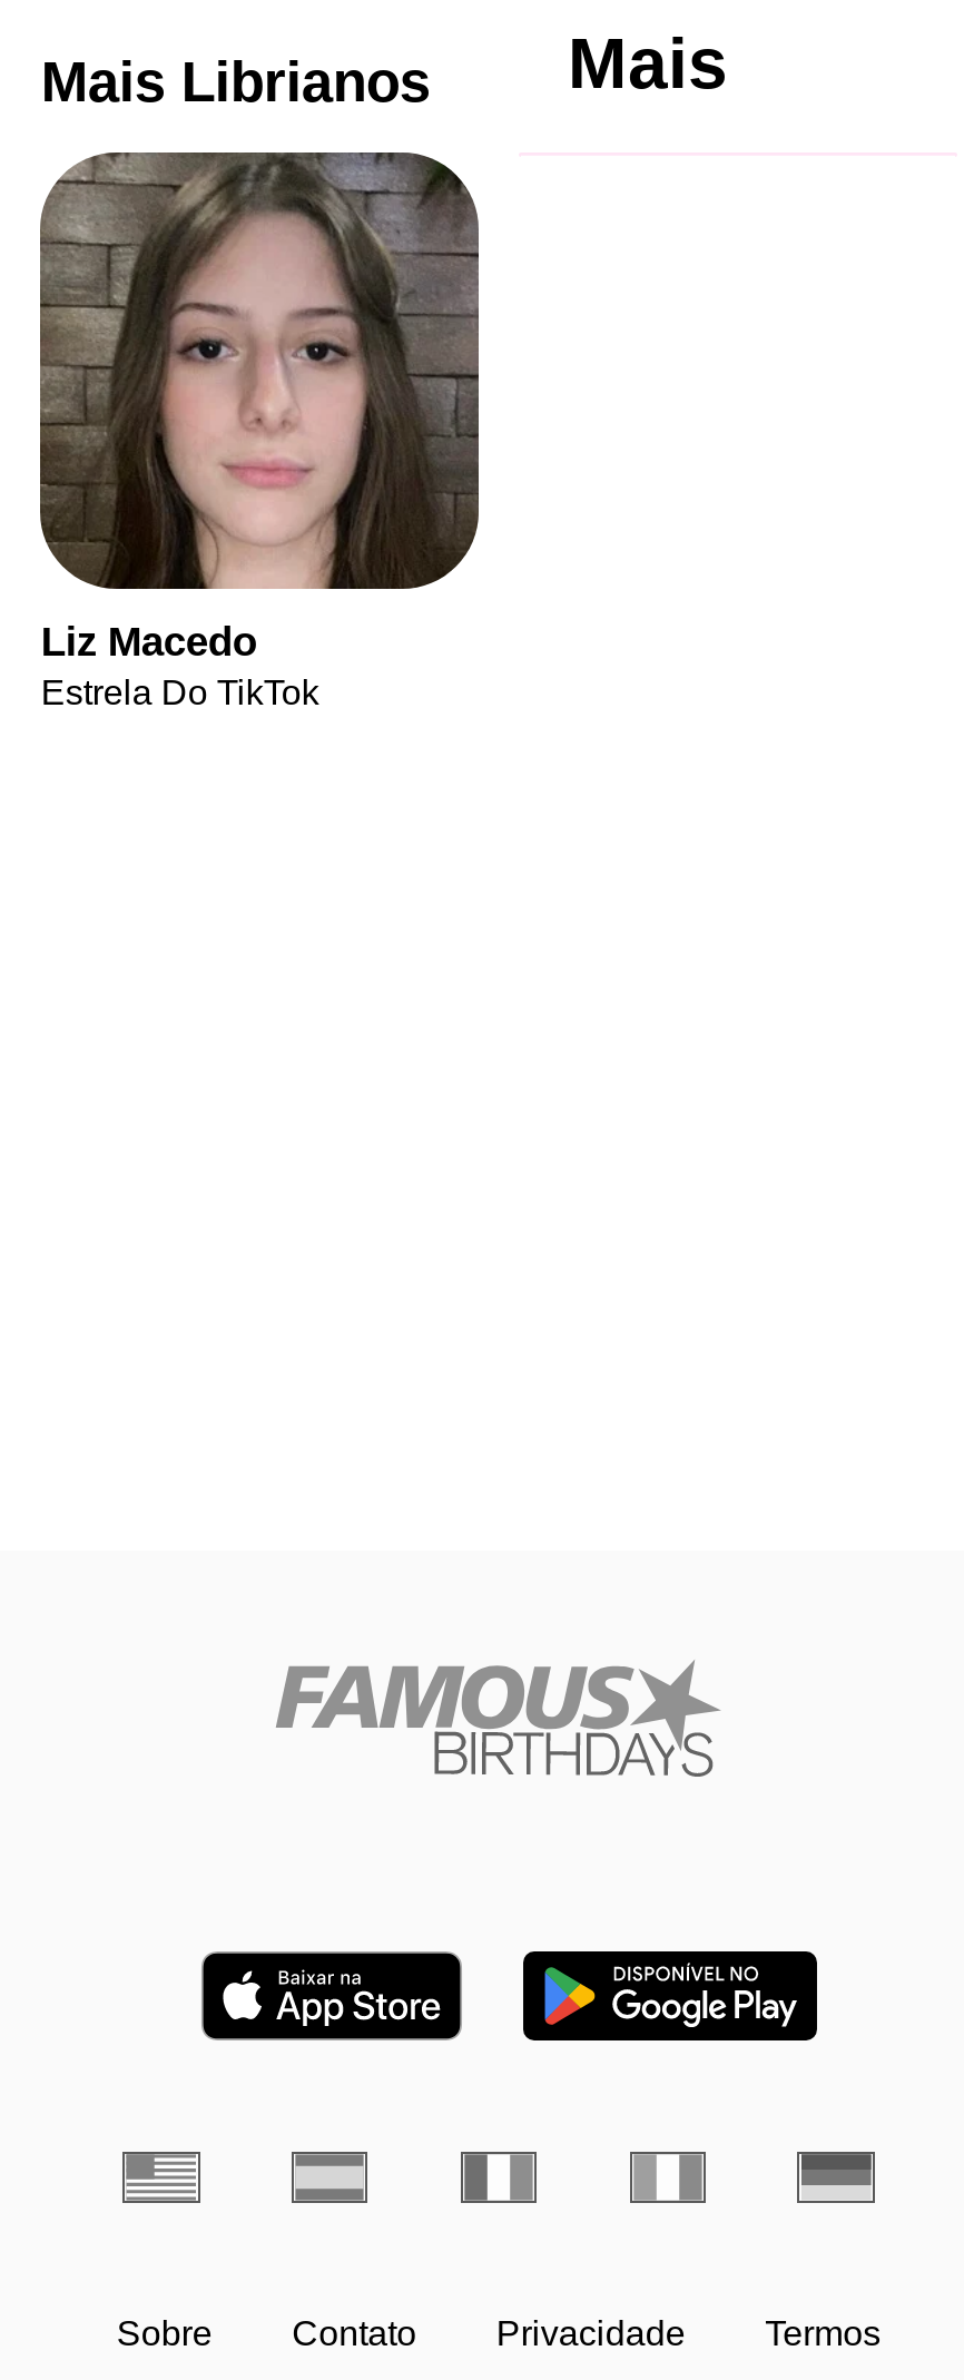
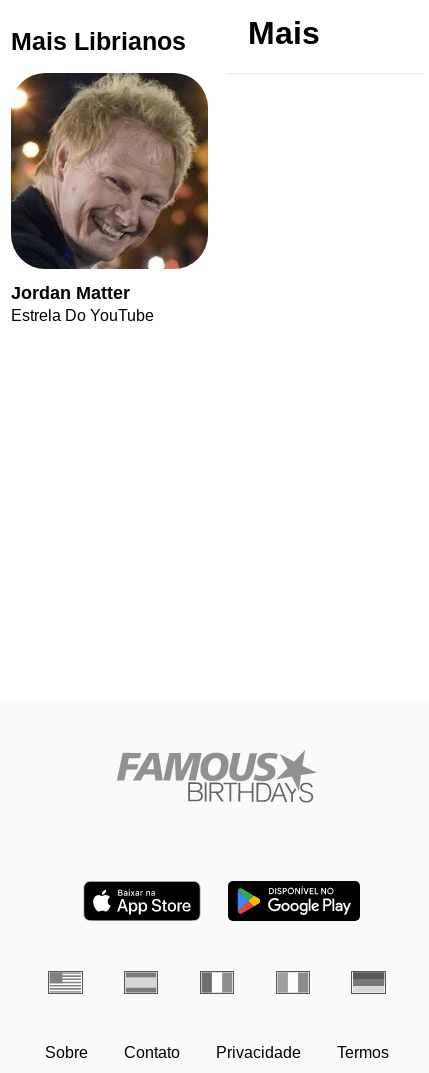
[38,153,479,710] [image] | Liz Macedo | Estrela Do TikTok -> [11,73,208,324] [image] | Jordan Matter | Estrela Do YouTube

